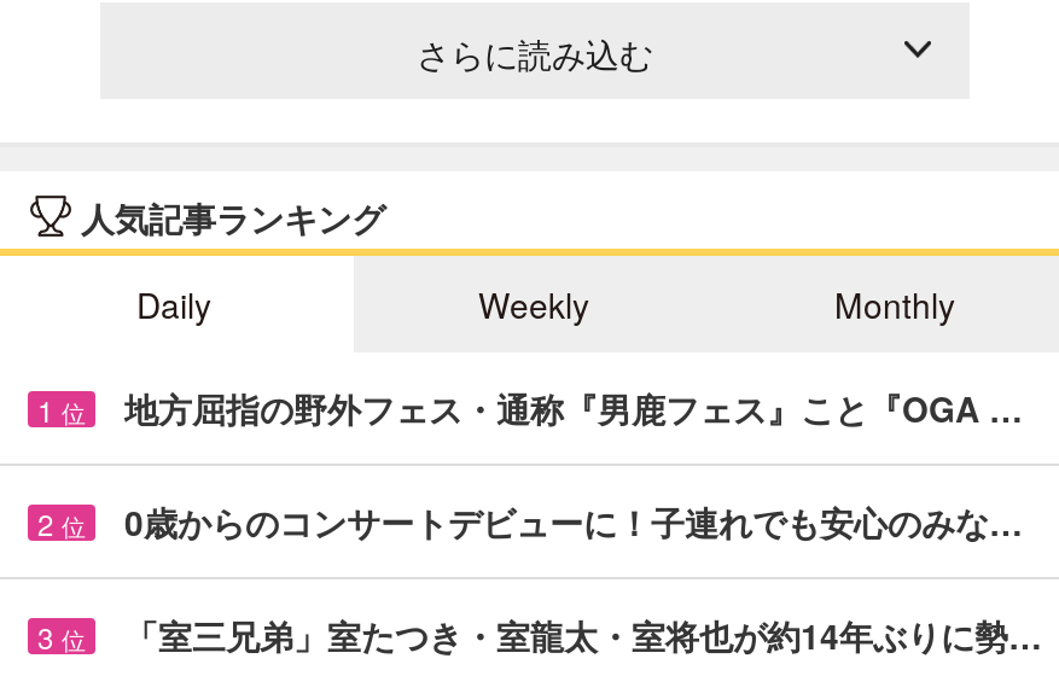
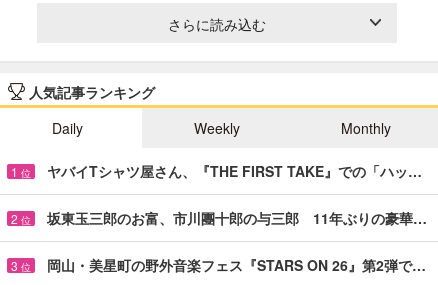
[124,383,1023,432] 地方屈指の野外フェス・通称『男鹿フェス』こと『OGA … -> [47,161,422,181] ヤバイTシャツ屋さん、『THE FIRST TAKE』での「ハッ…
[124,497,1023,545] 0歳からのコンサートデビューに！子連れでも安心のみな… -> [47,208,427,228] 坂東玉三郎のお富、市川團十郎の与三郎 11年ぶりの豪華…
[124,610,1042,659] 「室三兄弟」室たつき・室龍太・室将也が約14年ぶりに勢… -> [47,255,426,275] 岡山・美星町の野外音楽フェス『STARS ON 26』第2弾で…

